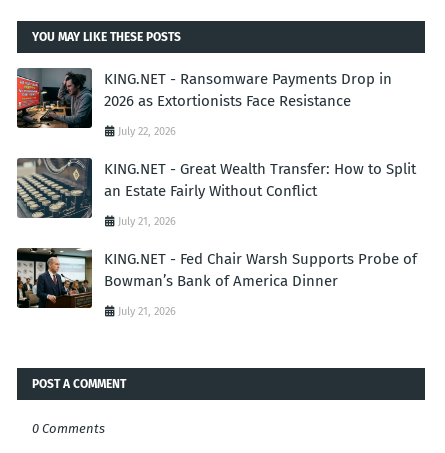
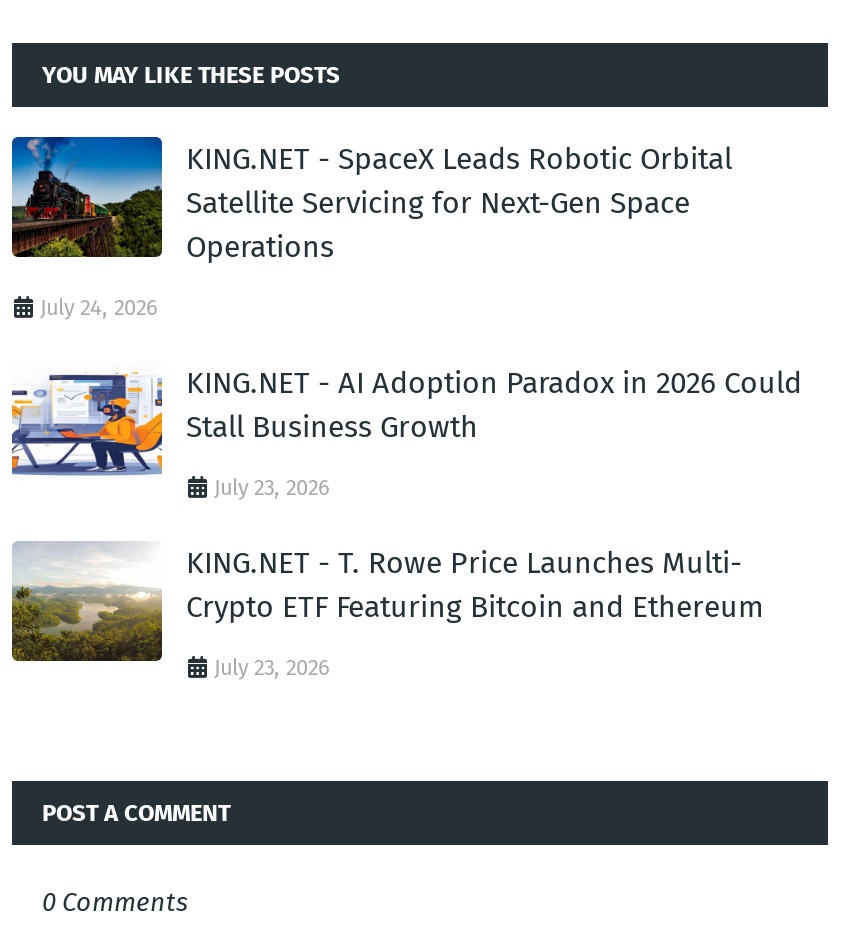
[16,67,392,118] [image] | KING.NET - Ransomware Payments Drop in | 2026 as Extortionists Face Resistance -> [10,135,732,266] [image] | KING.NET - SpaceX Leads Robotic Orbital | Satellite Servicing for Next-Gen Space | Operations
[118,125,176,138] July 22, 2026 -> [40,296,158,322] July 24, 2026
[16,160,416,219] [image] | KING.NET - Great Wealth Transfer: How to Split | an Estate Fairly Without Conflict -> [10,361,802,477] [image] | KING.NET - AI Adoption Paradox in 2026 Could | Stall Business Growth
[118,215,176,228] July 21, 2026 -> [214,476,330,502] July 23, 2026
[16,247,417,308] [image] | KING.NET - Fed Chair Warsh Supports Probe of | Bowman’s Bank of America Dinner -> [12,541,764,661] [image] | KING.NET - T. Rowe Price Launches Multi- | Crypto ETF Featuring Bitcoin and Ethereum
[118,305,176,318] July 21, 2026 -> [214,656,330,682] July 23, 2026

